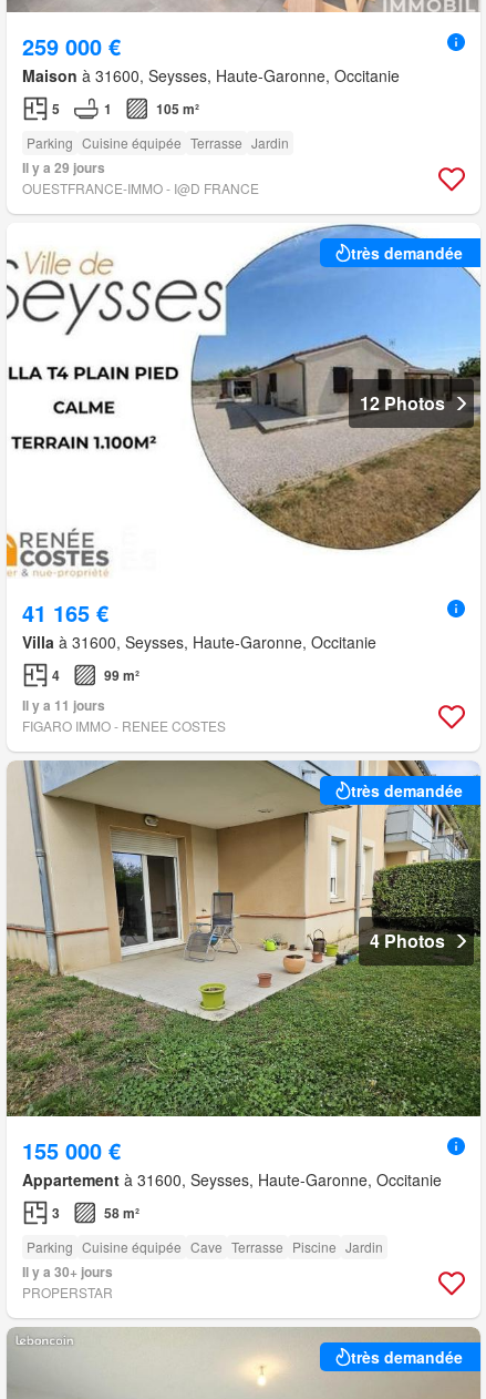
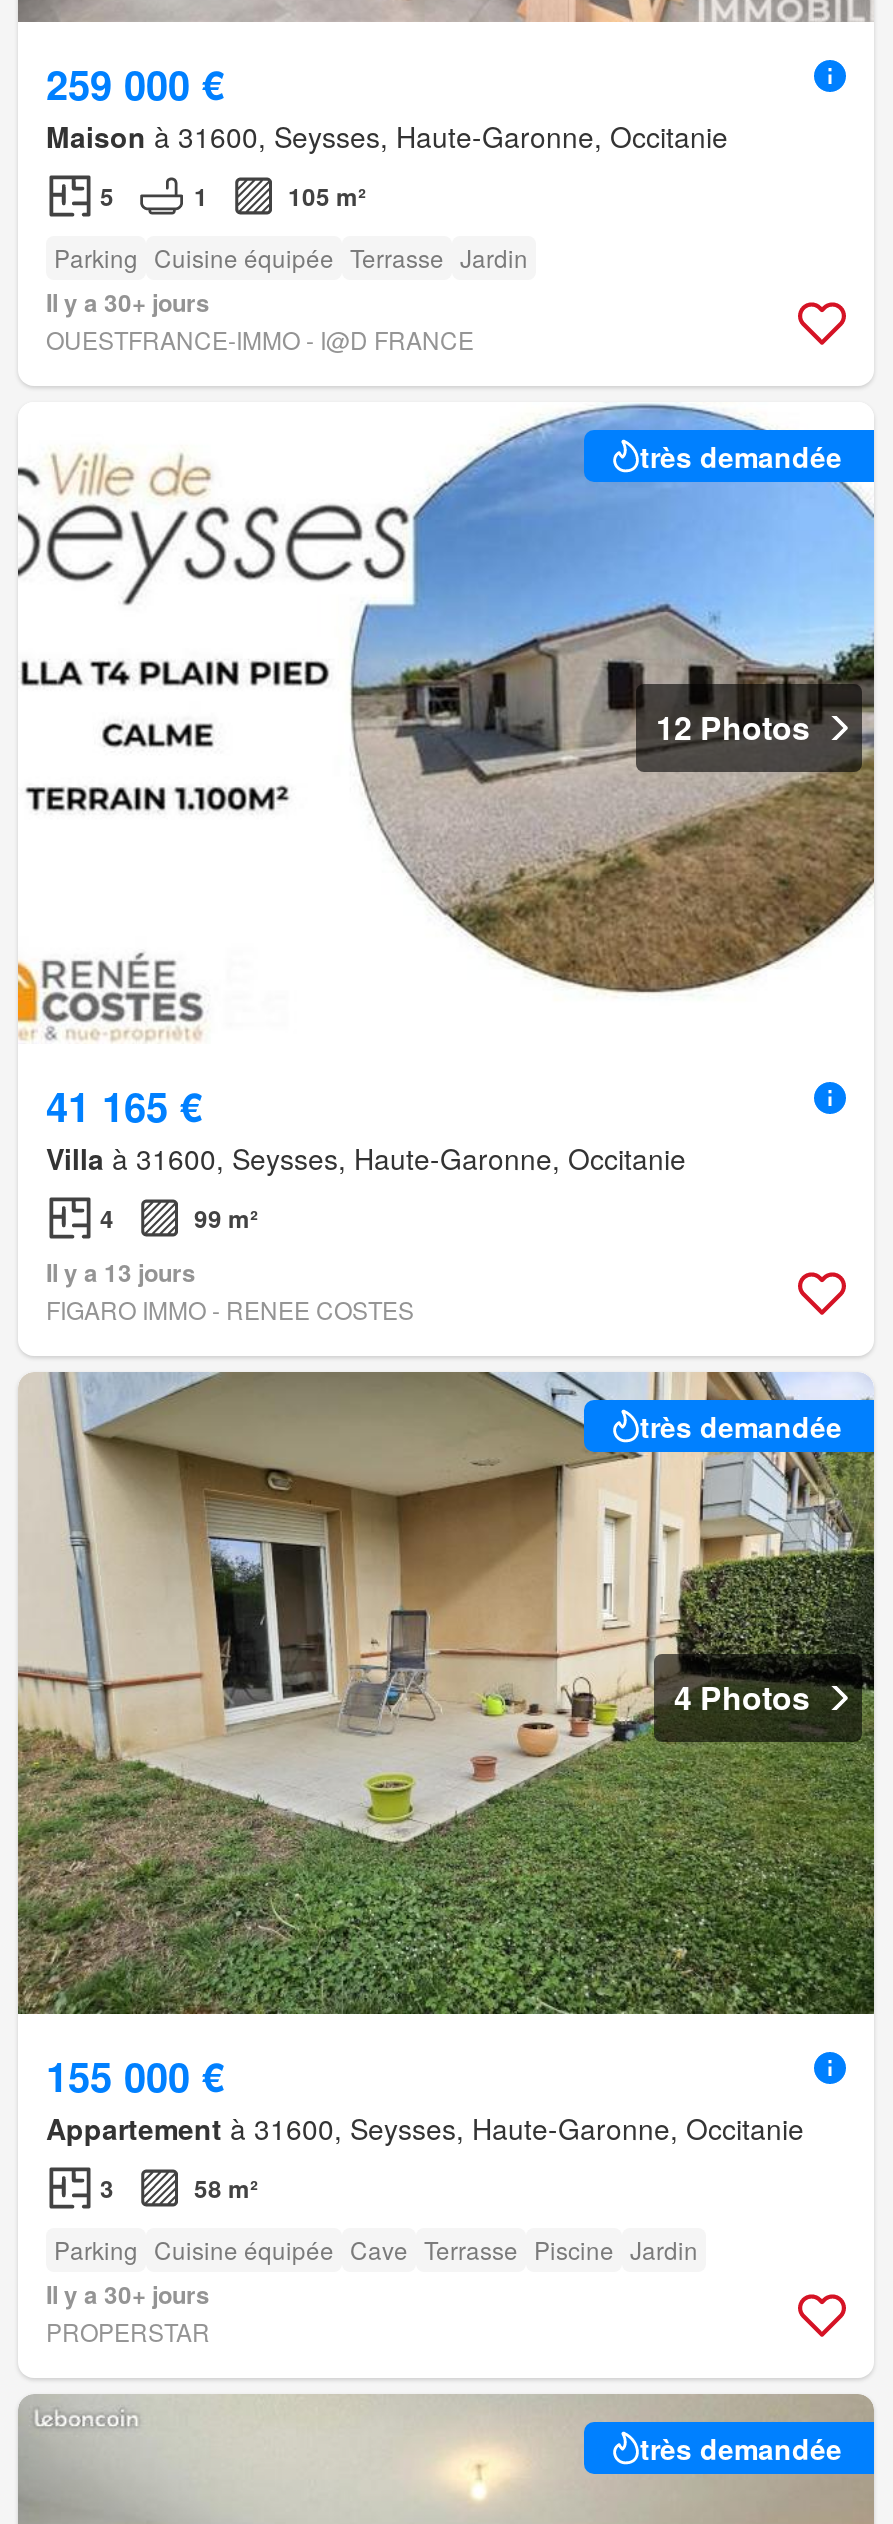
[22,158,105,178] Il y a 29 jours -> [46,285,210,321] Il y a 30+ jours
[22,696,105,715] Il y a 11 jours -> [46,1255,196,1291] Il y a 13 jours

